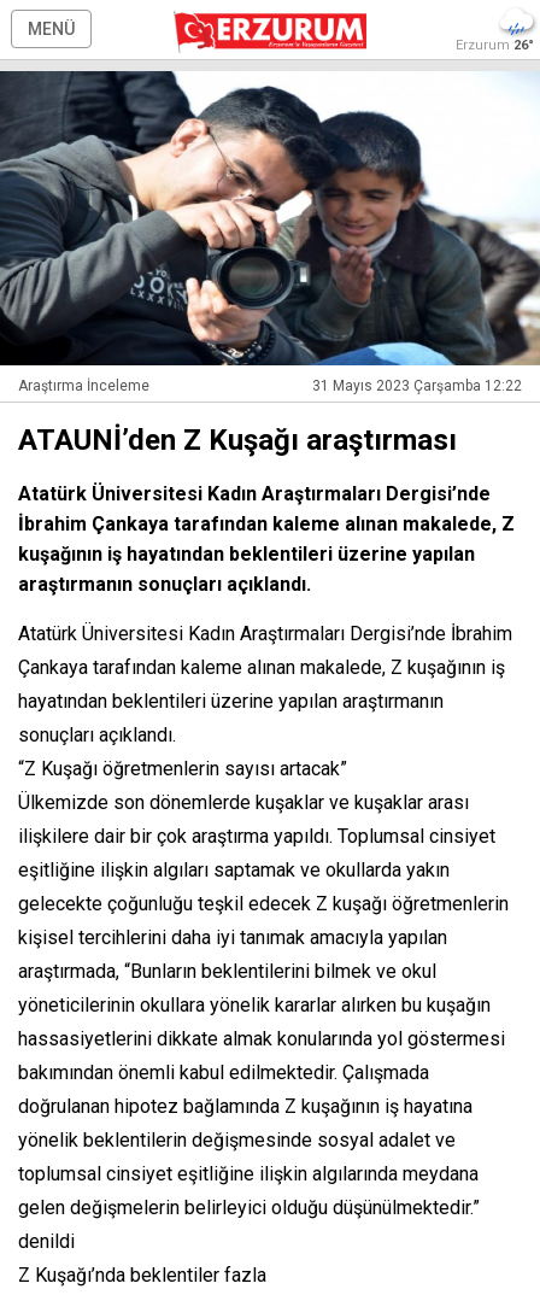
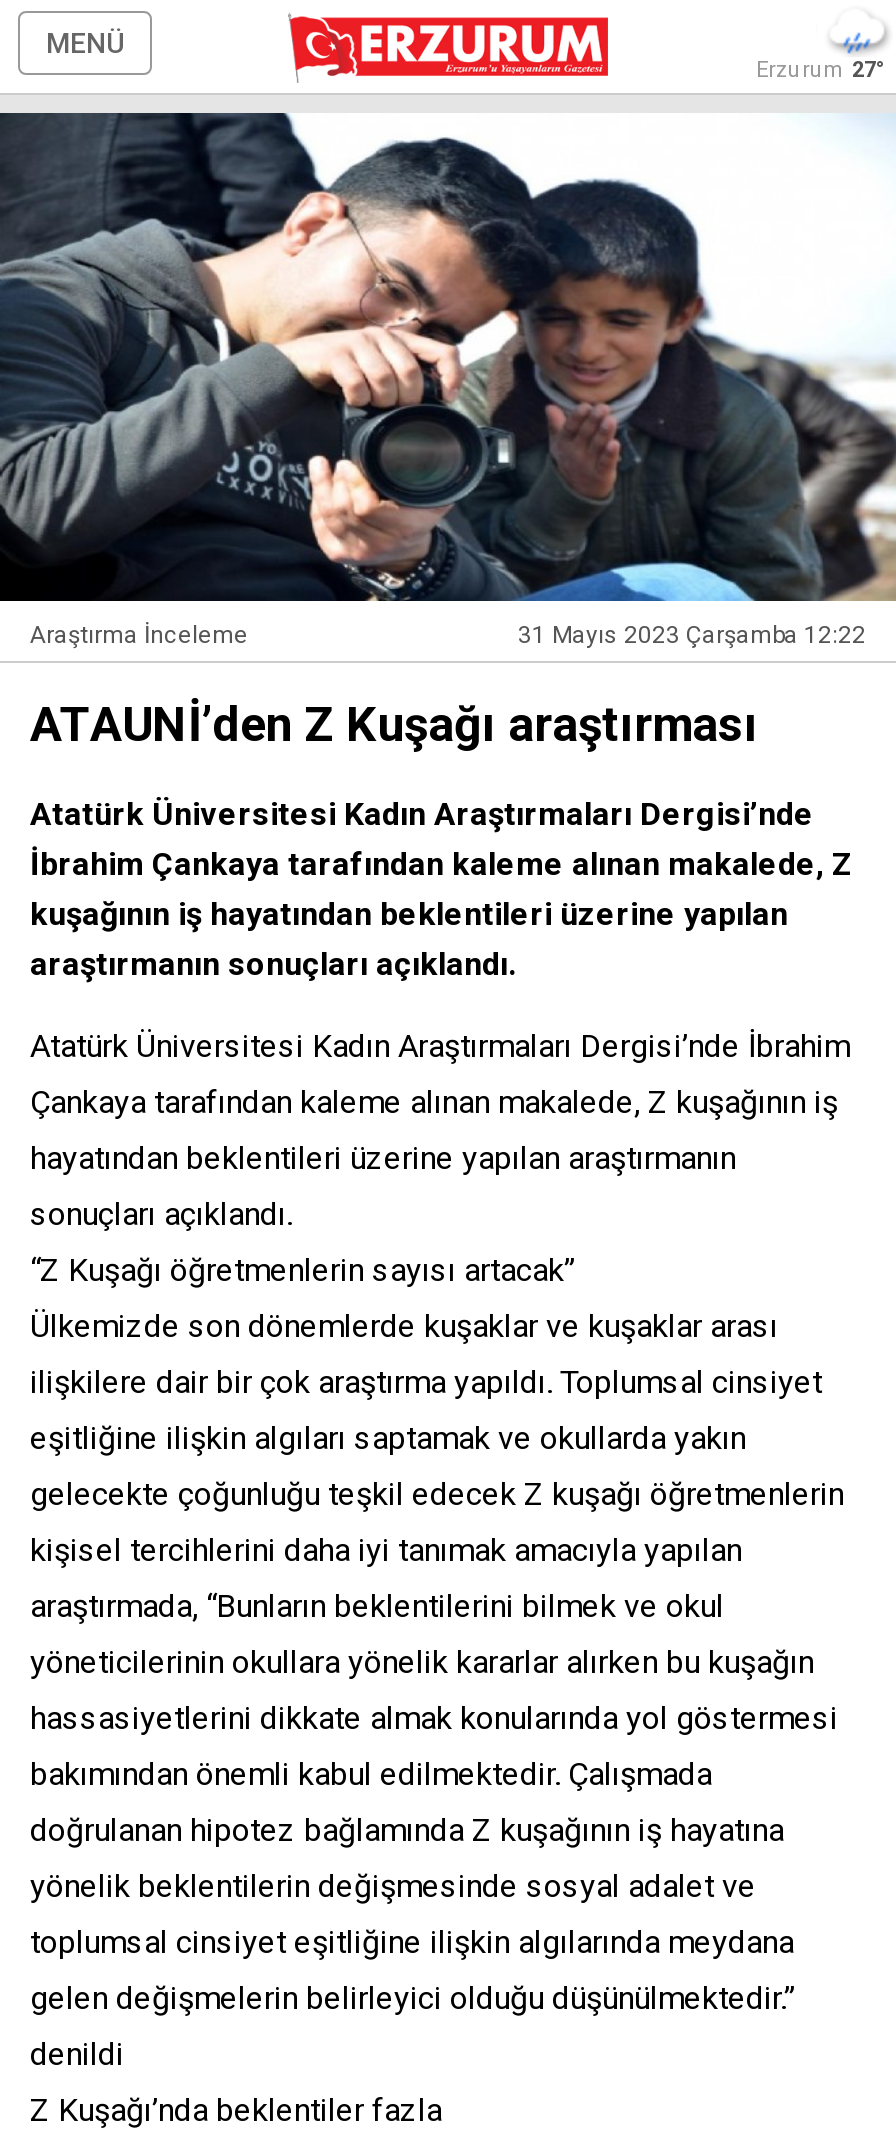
[456,37,534,53] Erzurum 26° -> [756,57,886,83] Erzurum 27°

